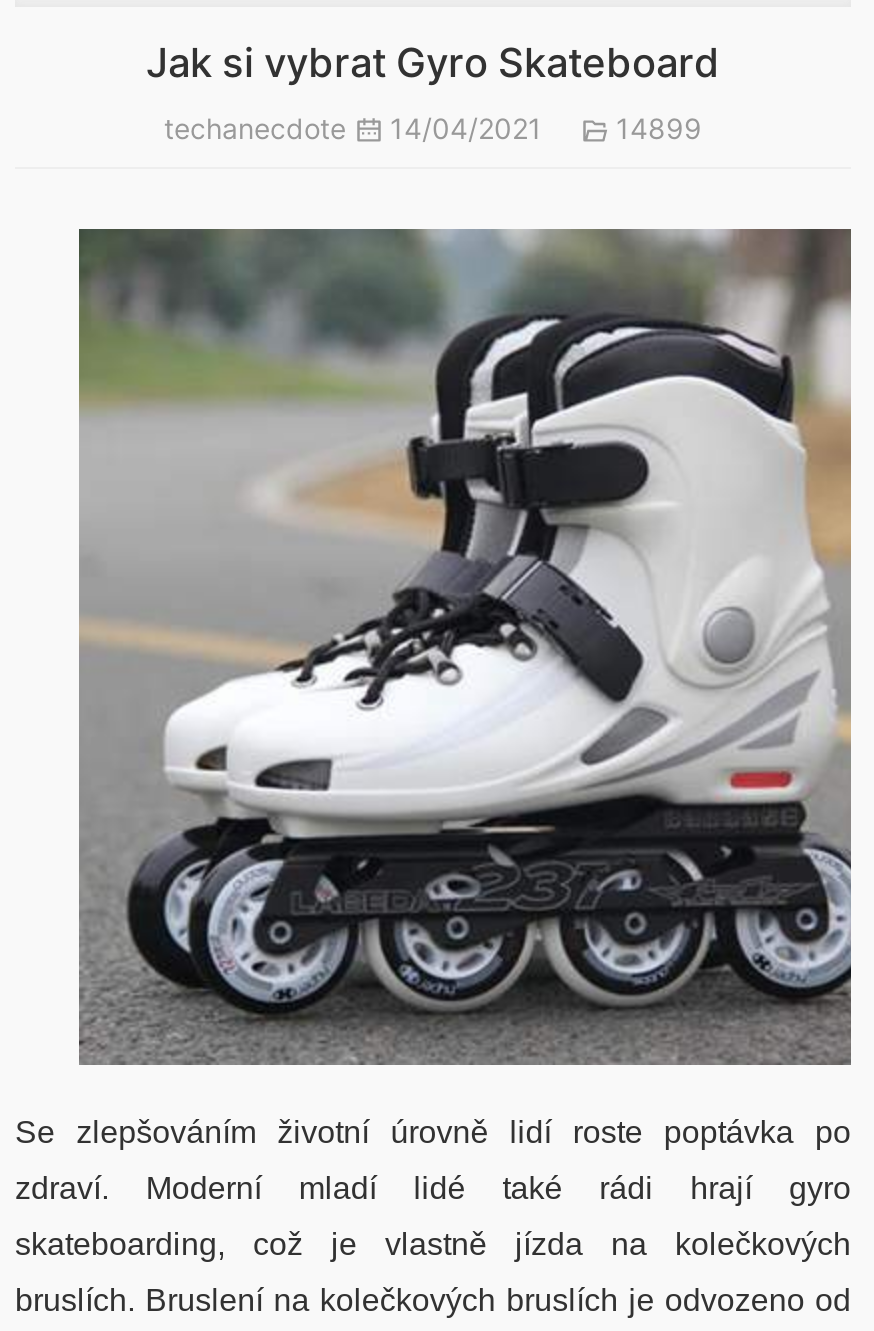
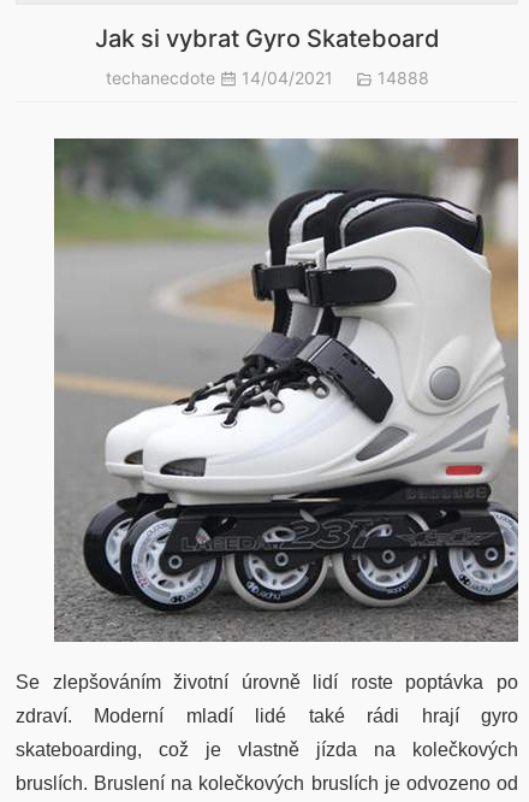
[164,112,702,146] techanecdote 14/04/2021 14899 -> [105,68,429,88] techanecdote 14/04/2021 14888

